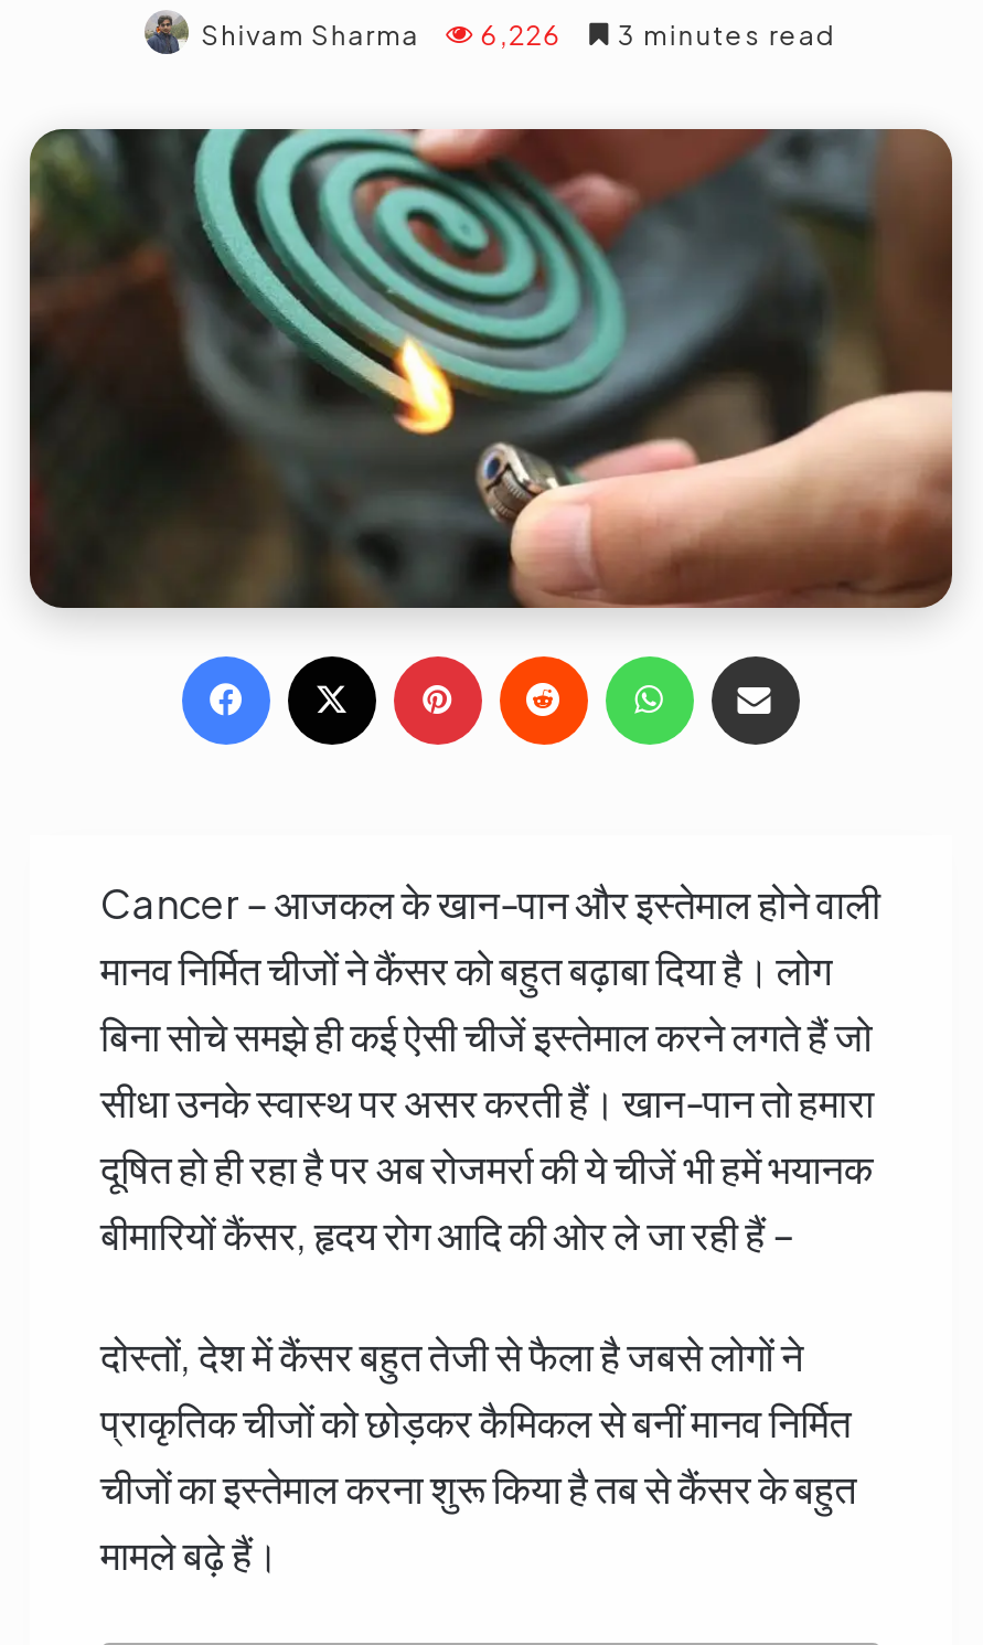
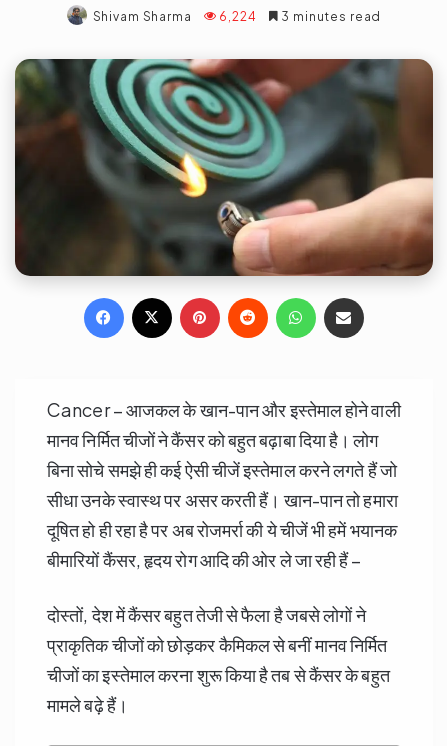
[201,19,838,52] Shivam Sharma 6,226 3 minutes read -> [93,9,381,24] Shivam Sharma 6,224 3 minutes read

